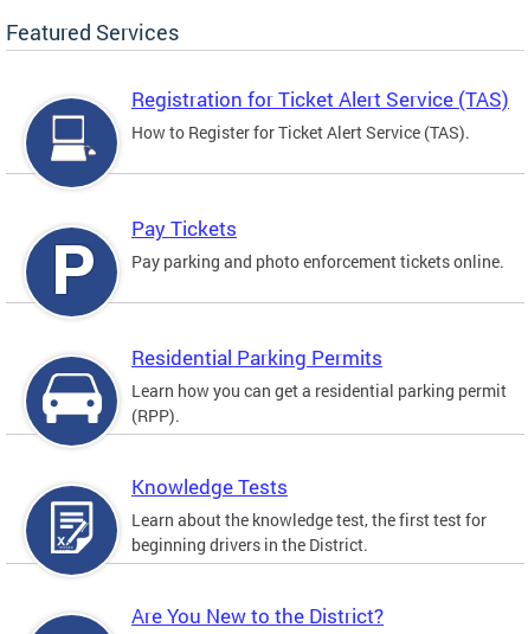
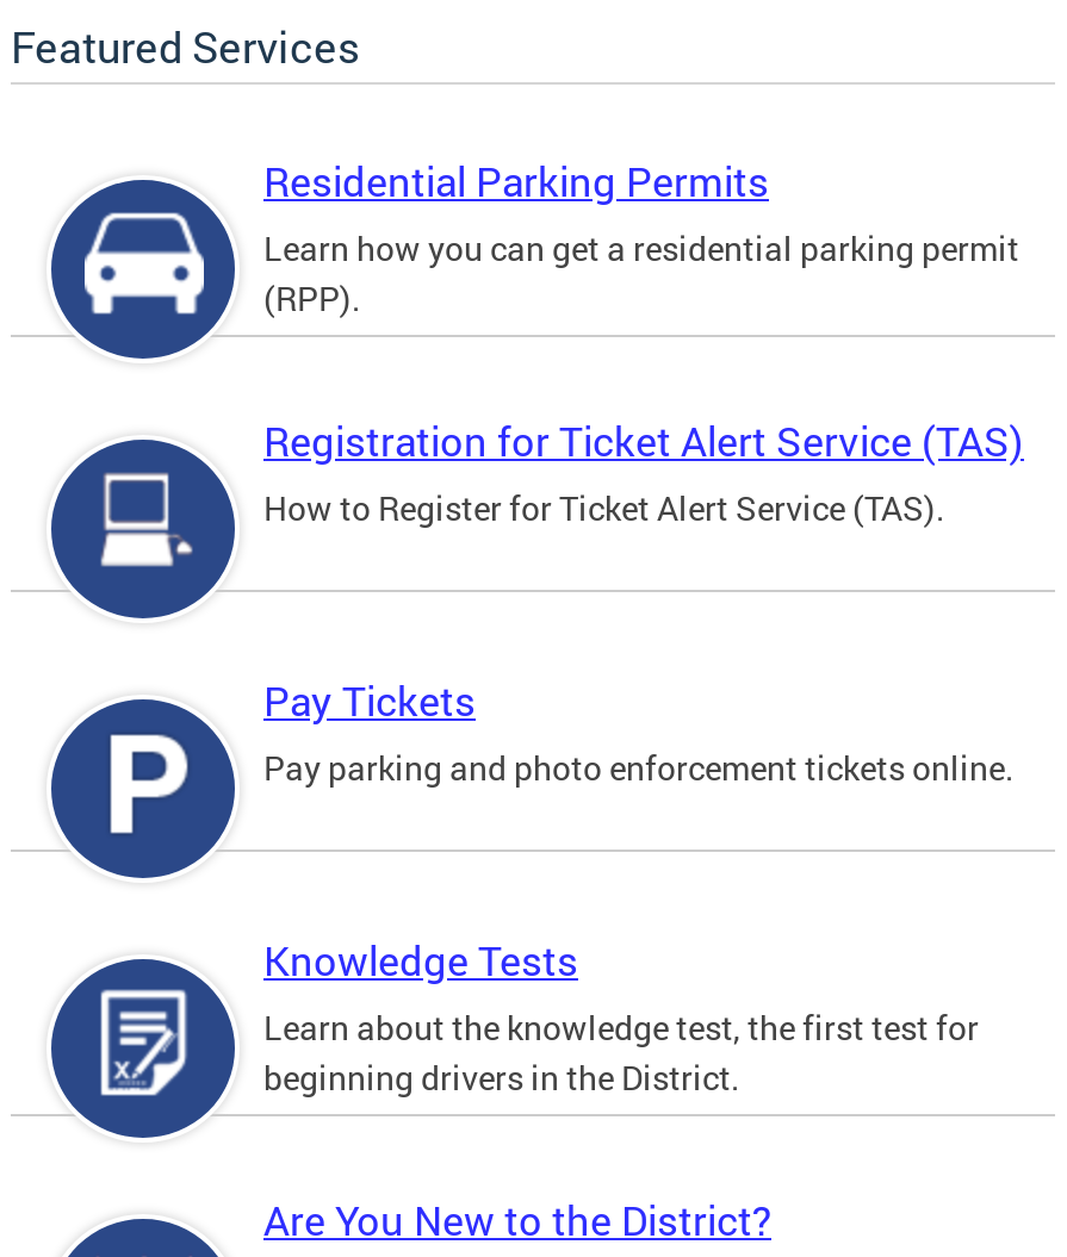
moved [131,86,509,273] -> [263,414,1024,790]: Registration for Ticket Alert Service (TAS) | How to Register for Ticket Alert Service (TAS). | Pay Tickets | Pay parking and photo enforcement tickets online.
moved [41,344,507,427] -> [82,154,1019,321]: [image] | Residential Parking Permits | Learn how you can get a residential parking permit | (RPP).

